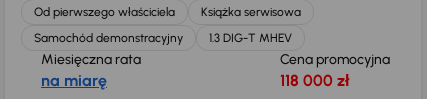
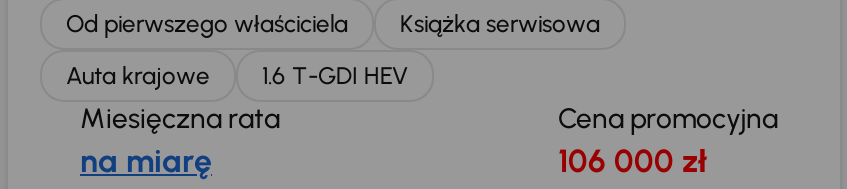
[34,31,292,45] Samochód demonstracyjny | 1.3 DIG-T MHEV -> [66,61,408,89] Auta krajowe | 1.6 T-GDI HEV
[280,71,349,90] 118 000 zł -> [558,141,706,179] 106 000 zł

